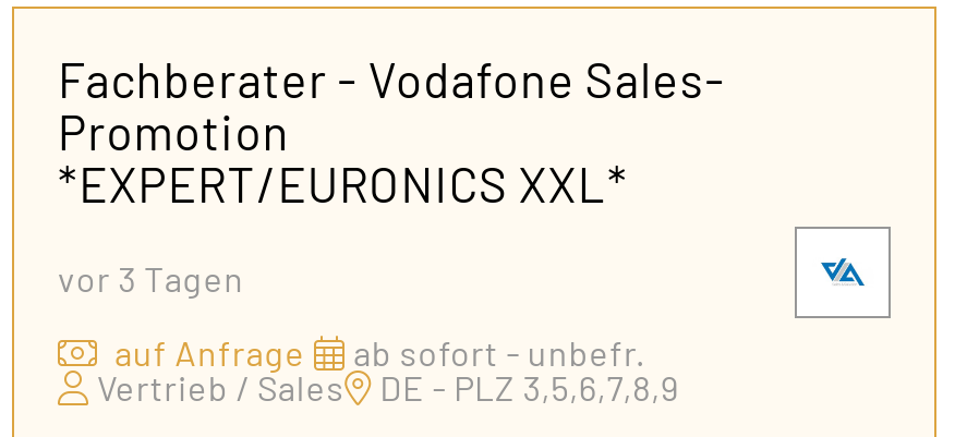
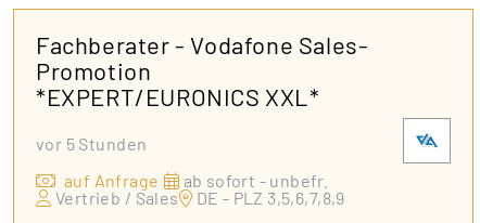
[58,256,244,298] vor 3 Tagen -> [36,133,147,153] vor 5 Stunden

